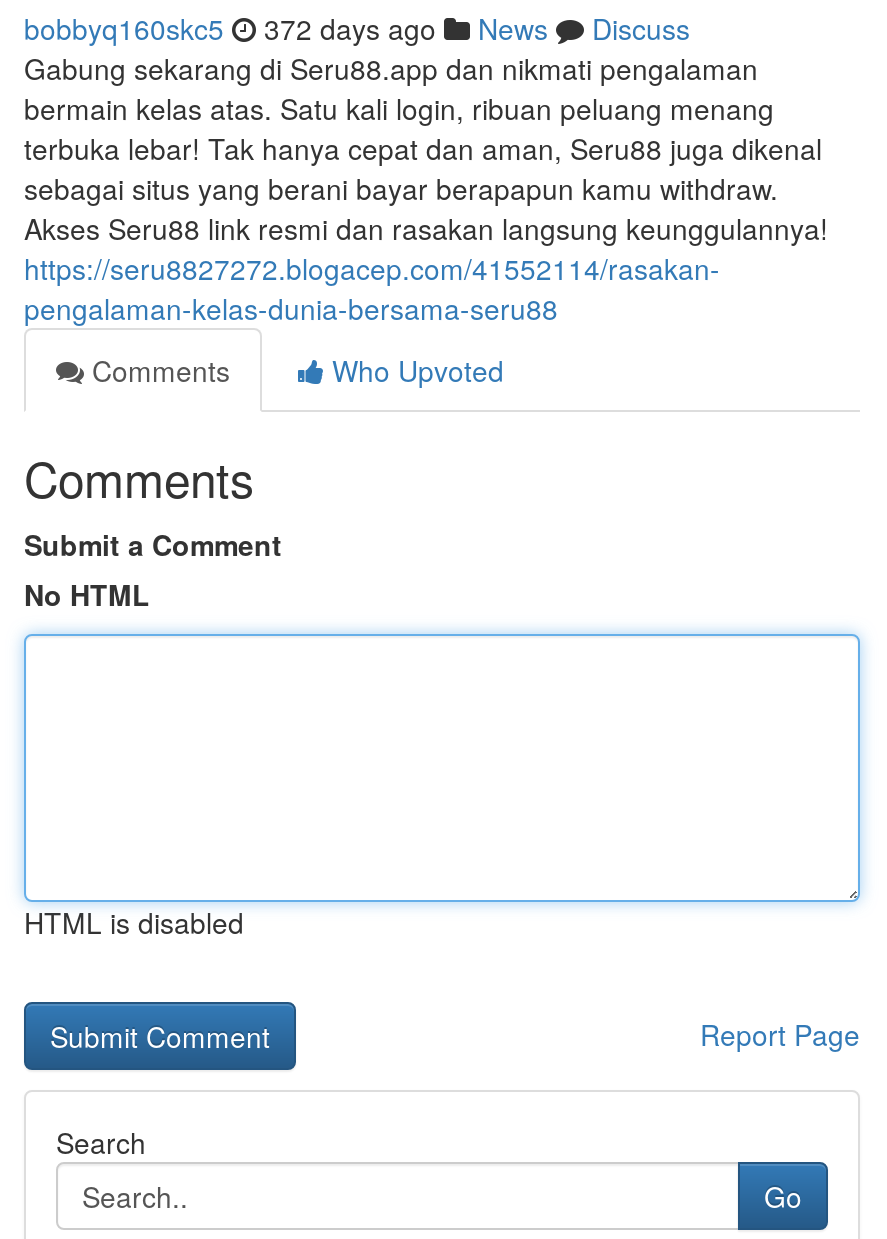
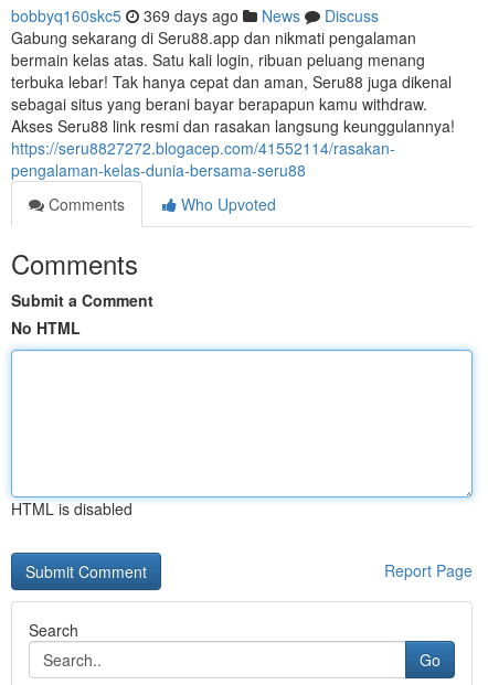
[24,8,690,48] bobbyq160skc5 372 days ago News Discuss -> [11,4,379,26] bobbyq160skc5 369 days ago News Discuss

